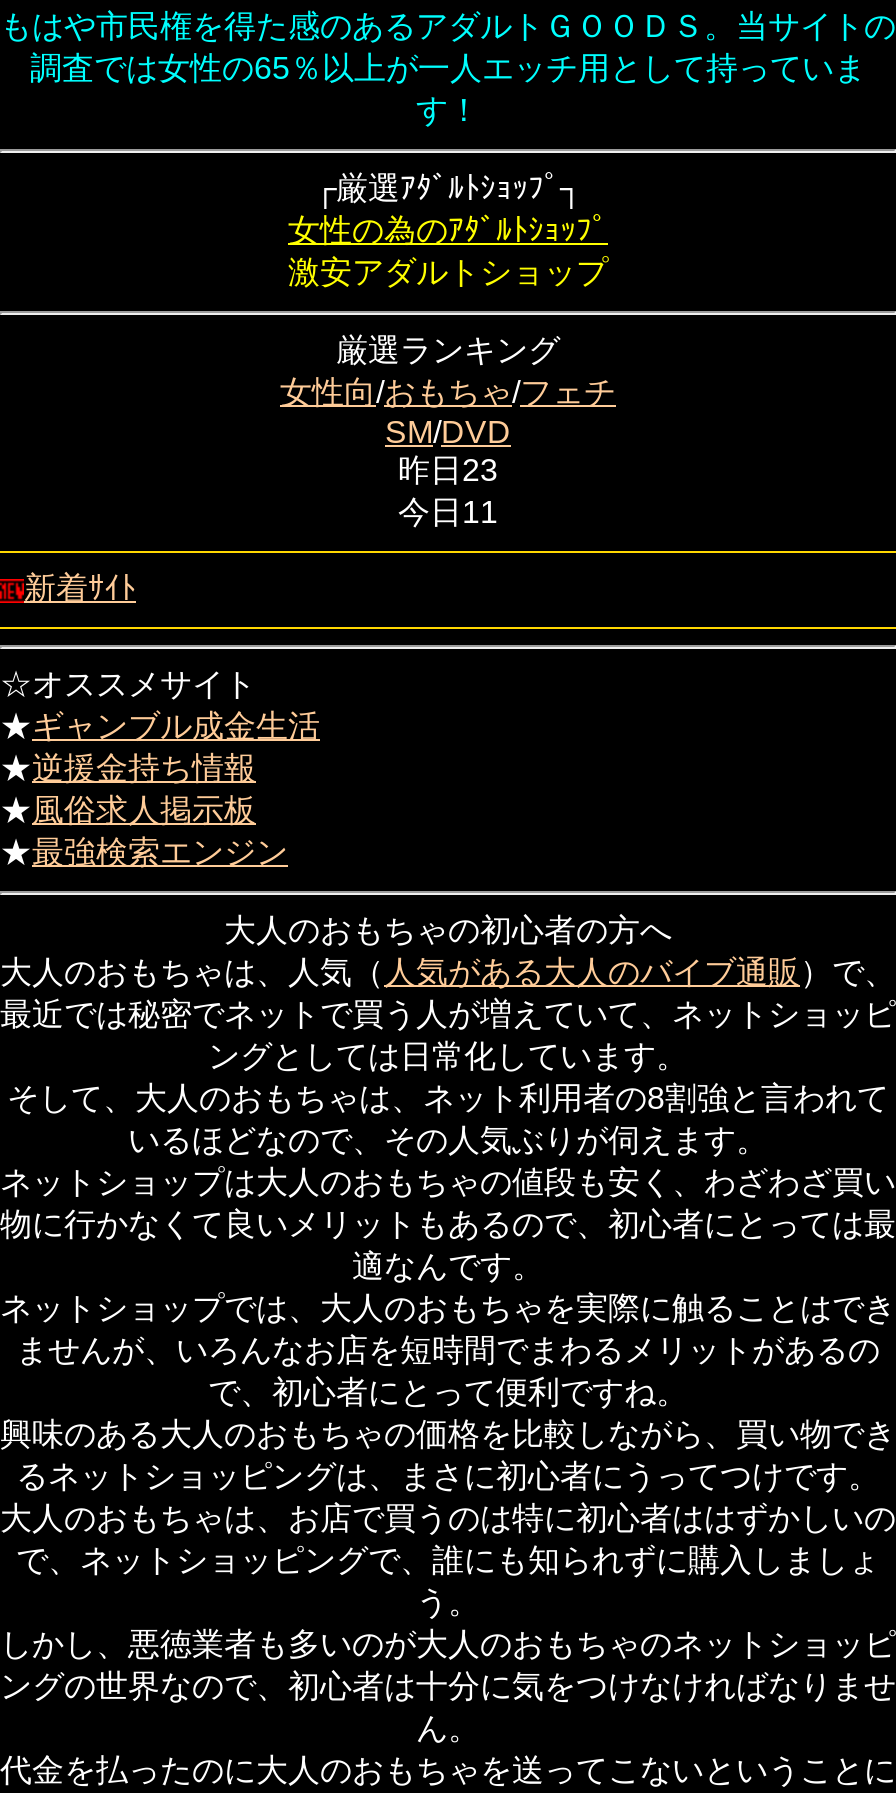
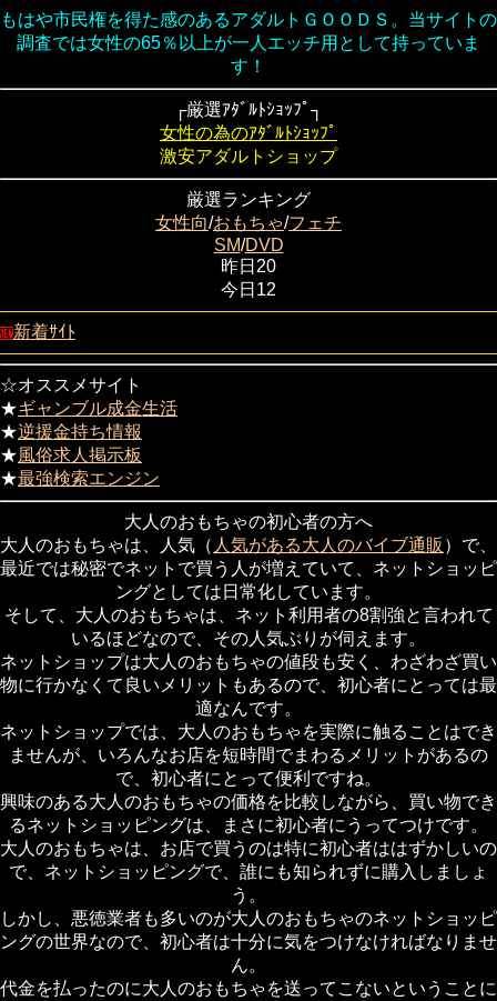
[398,453,498,487] 昨日23 -> [221,257,276,276] 昨日20
[398,495,498,529] 今日11 -> [221,280,276,299] 今日12

